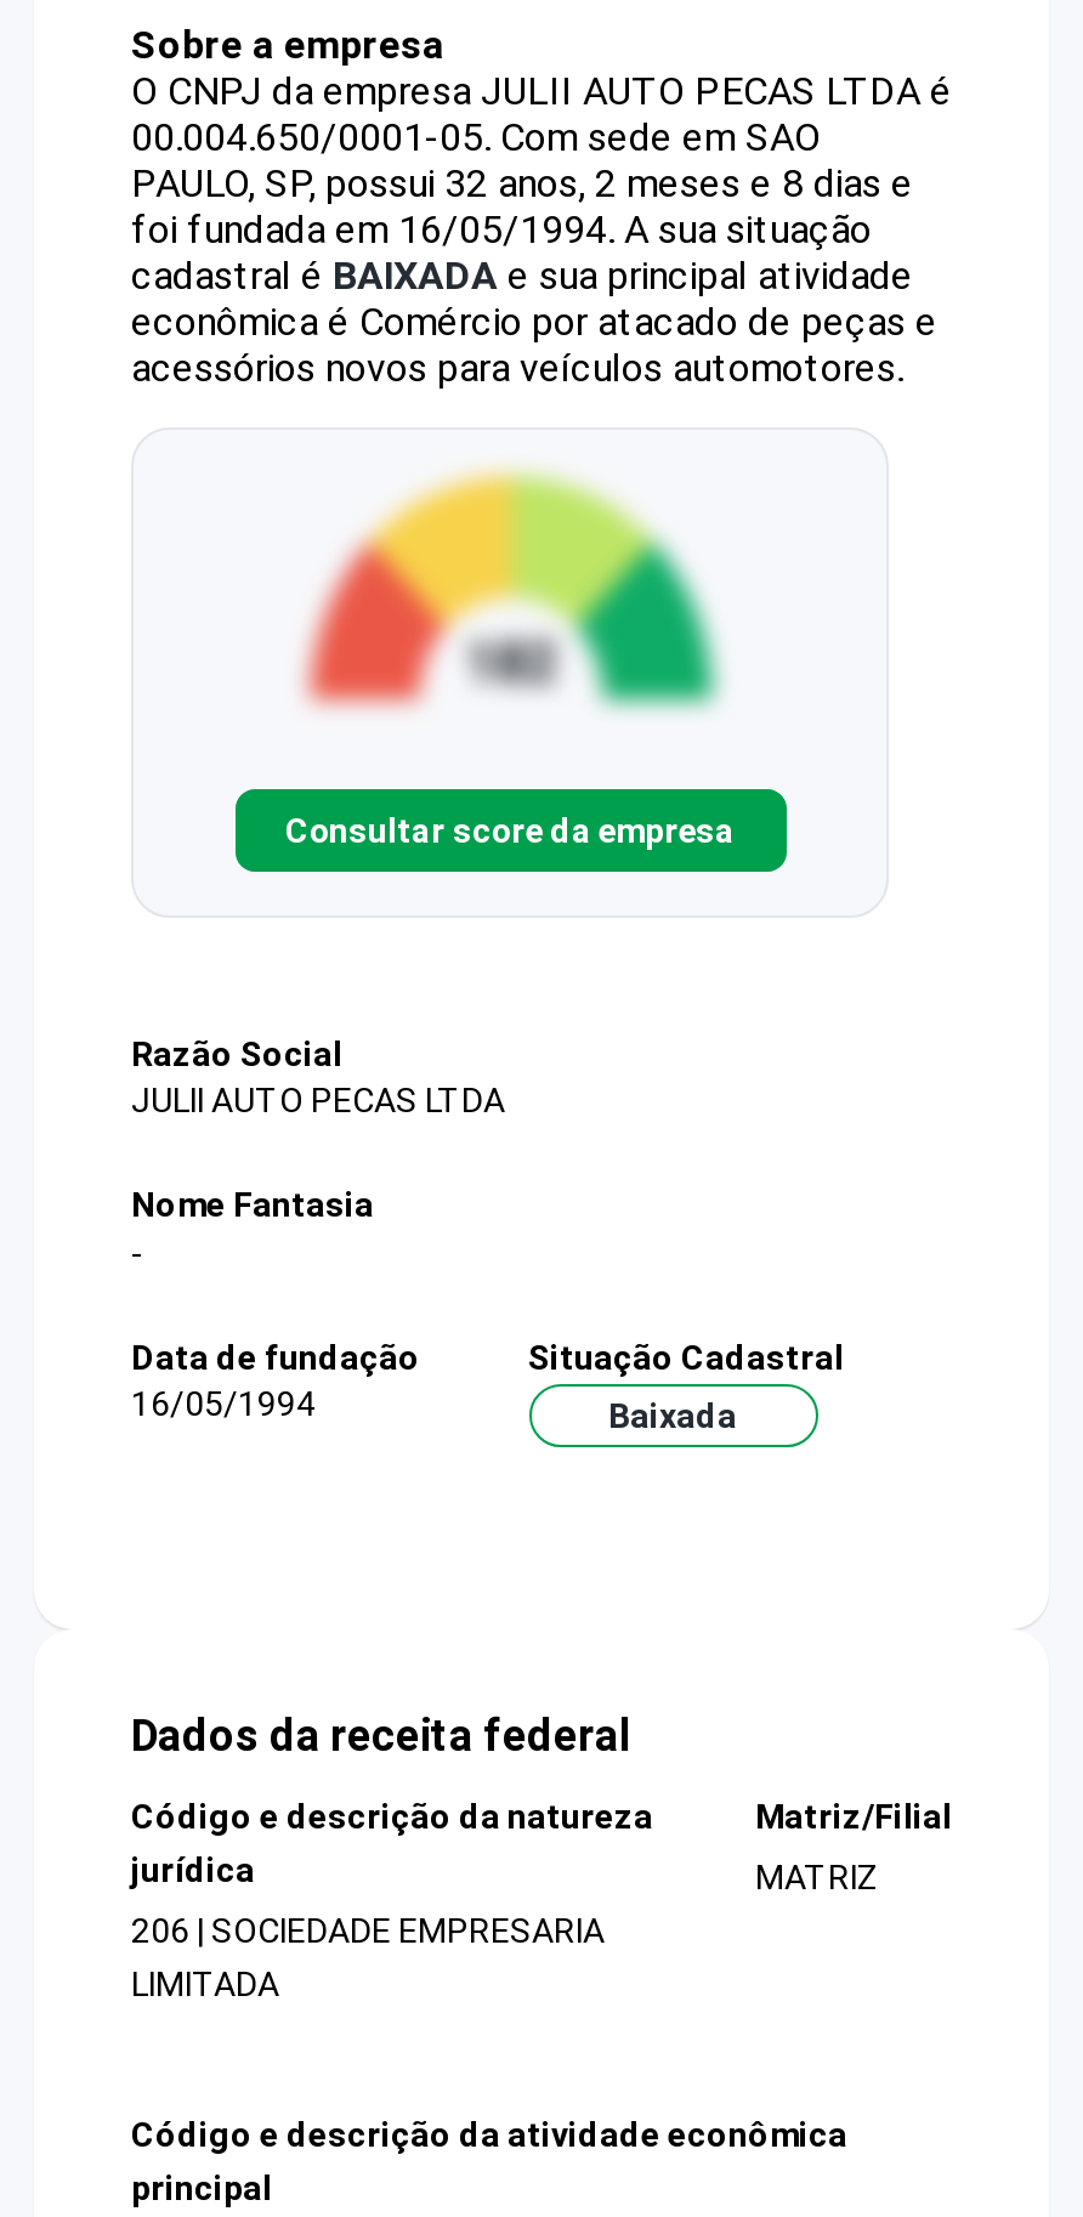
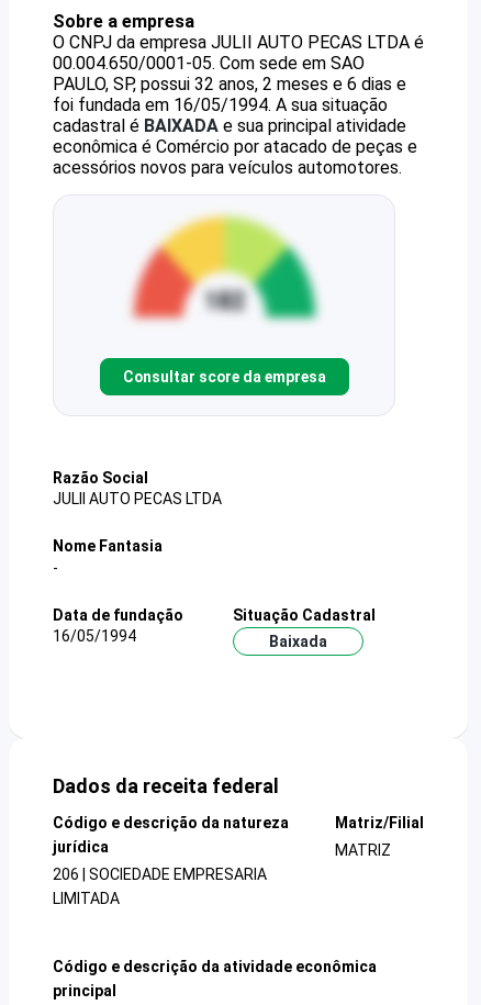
[131,160,913,206] PAULO, SP, possui 32 anos, 2 meses e 8 dias e -> [53,74,406,94] PAULO, SP, possui 32 anos, 2 meses e 6 dias e

